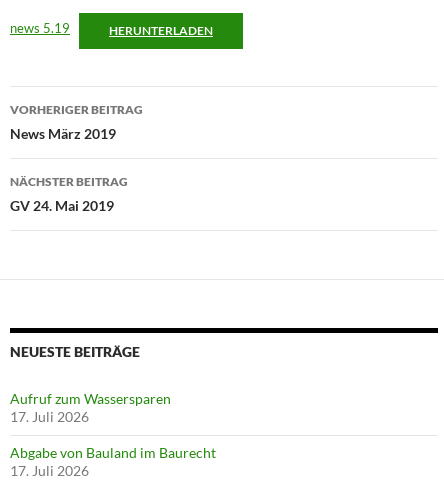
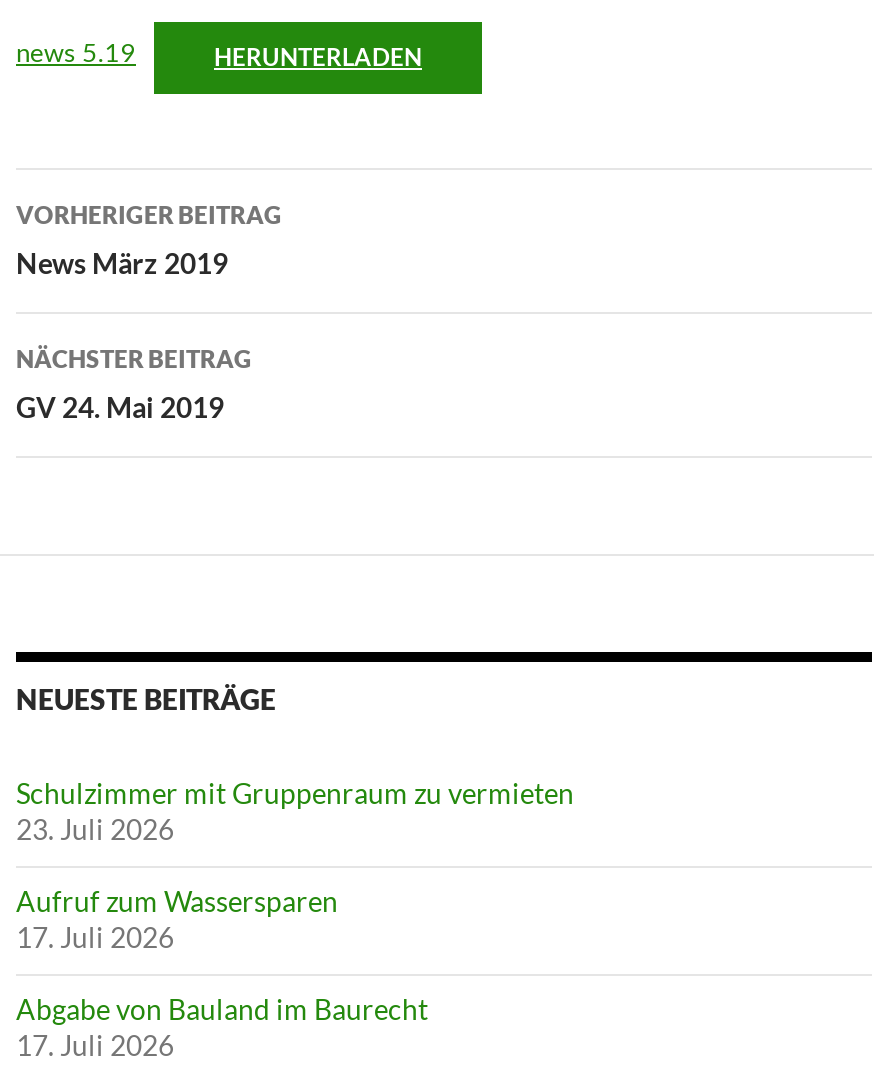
none -> [16,777,574,847] Schulzimmer mit Gruppenraum zu vermieten | 23. Juli 2026

